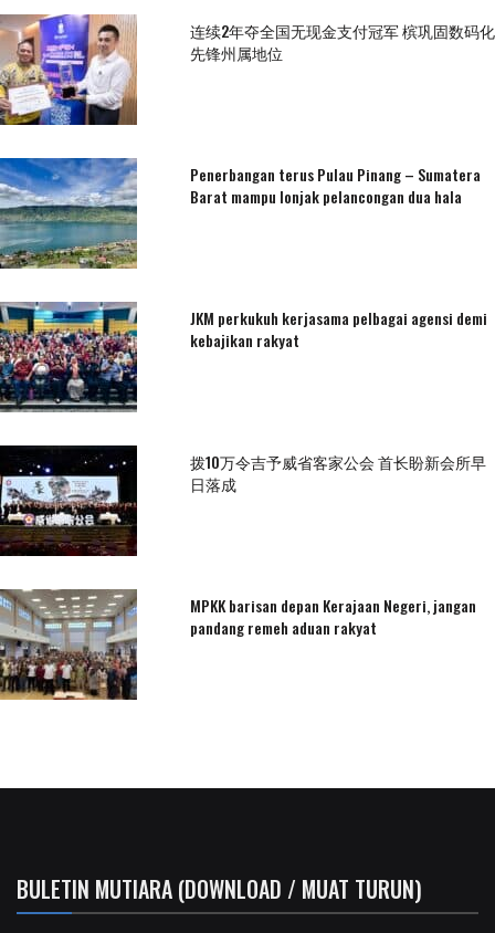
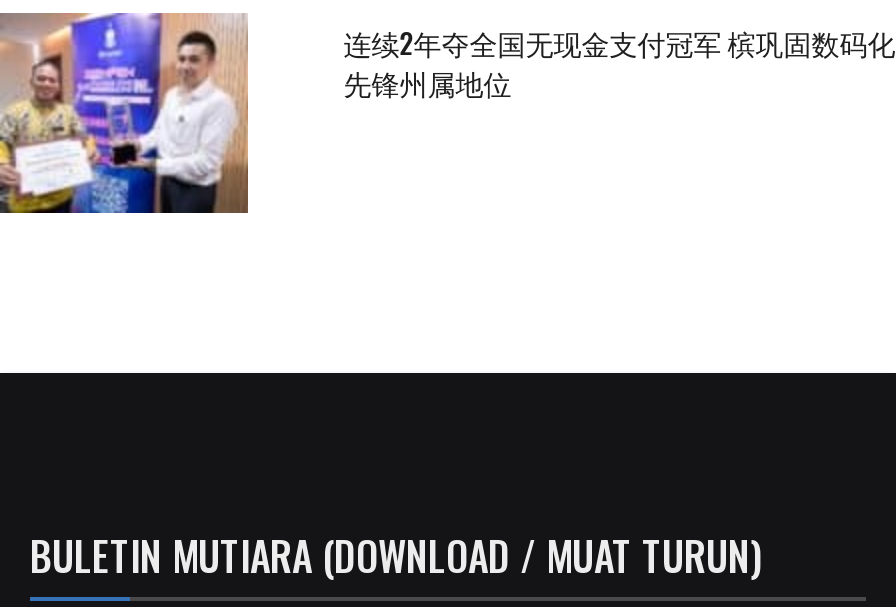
[3,157,138,270] [image] -> none
[190,163,480,208] Penerbangan terus Pulau Pinang – Sumatera | Barat mampu lonjak pelancongan dua hala -> none
[3,301,138,413] [image] -> none
[190,306,487,352] JKM perkukuh kerjasama pelbagai agensi demi | kebajikan rakyat -> none
[3,444,138,557] [image] -> none
[190,450,486,495] 拨10万令吉予威省客家公会 首长盼新会所早 | 日落成 -> none
[3,588,138,701] [image] -> none
[190,594,476,639] MPKK barisan depan Kerajaan Negeri, jangan | pandang remeh aduan rakyat -> none

